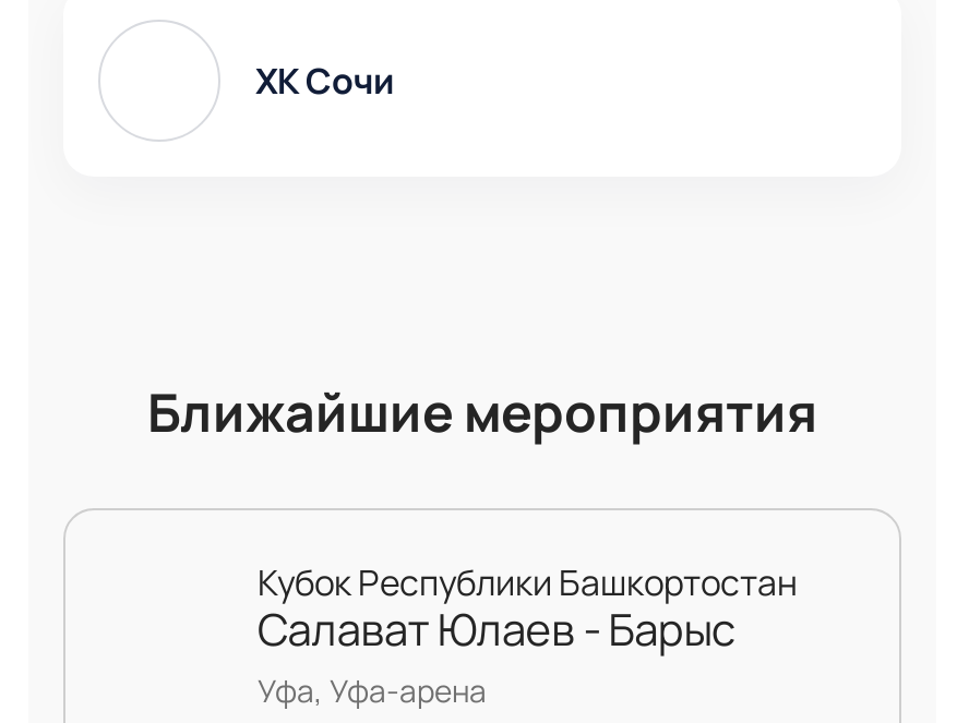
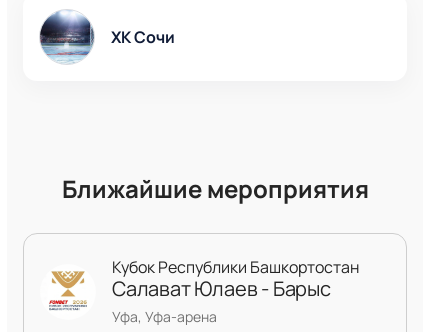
none -> [39,10,95,64] [image]
none -> [49,270,87,311] [image]

